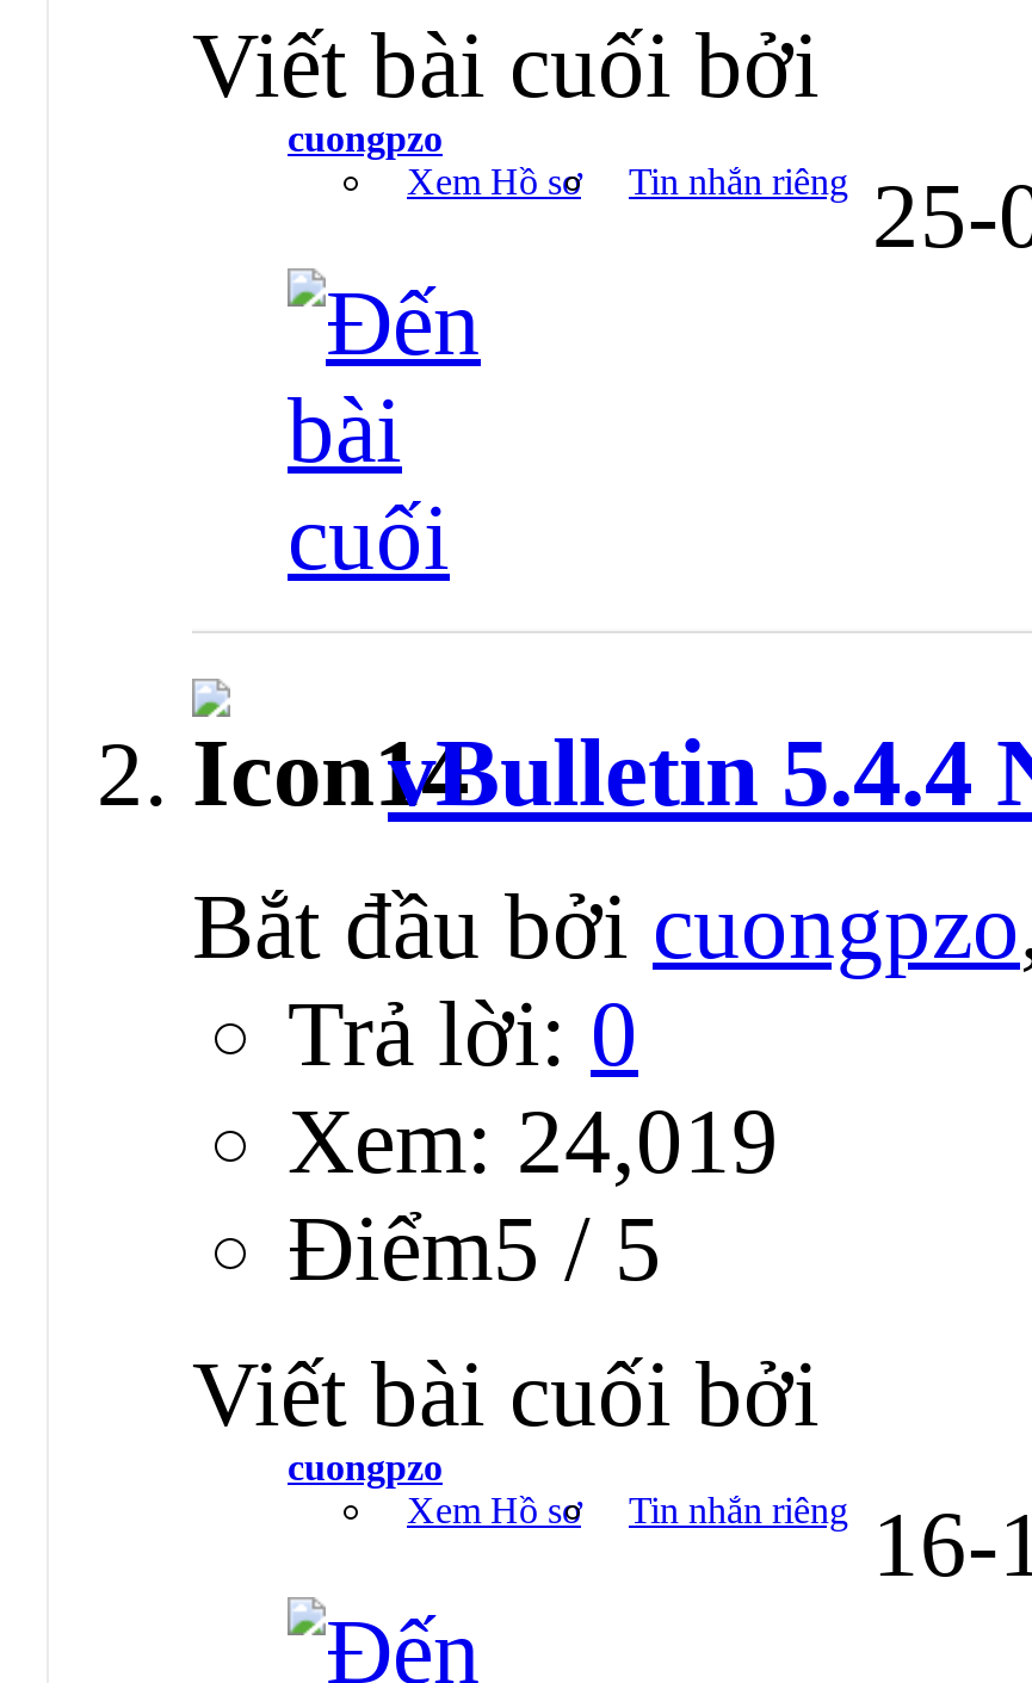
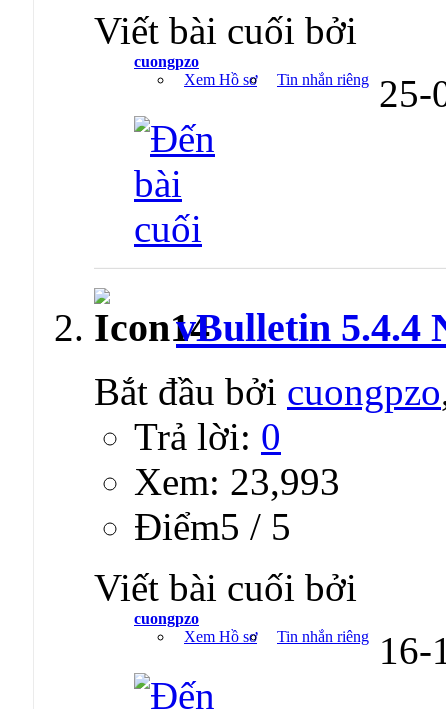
[288,1090,779,1193] Xem: 24,019 -> [134,460,340,503] Xem: 23,993

